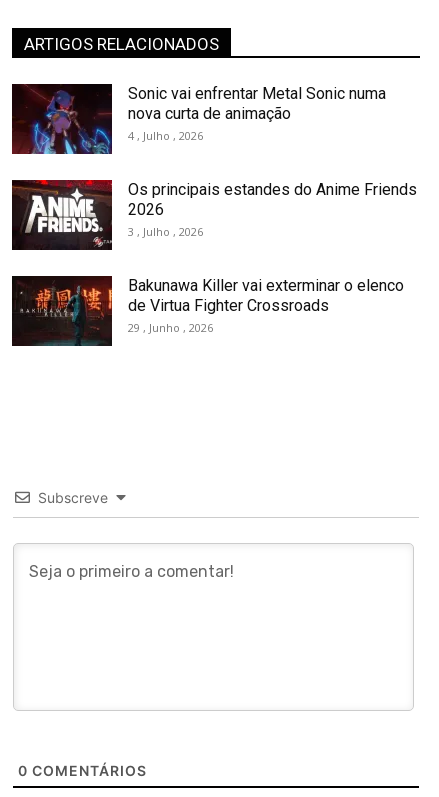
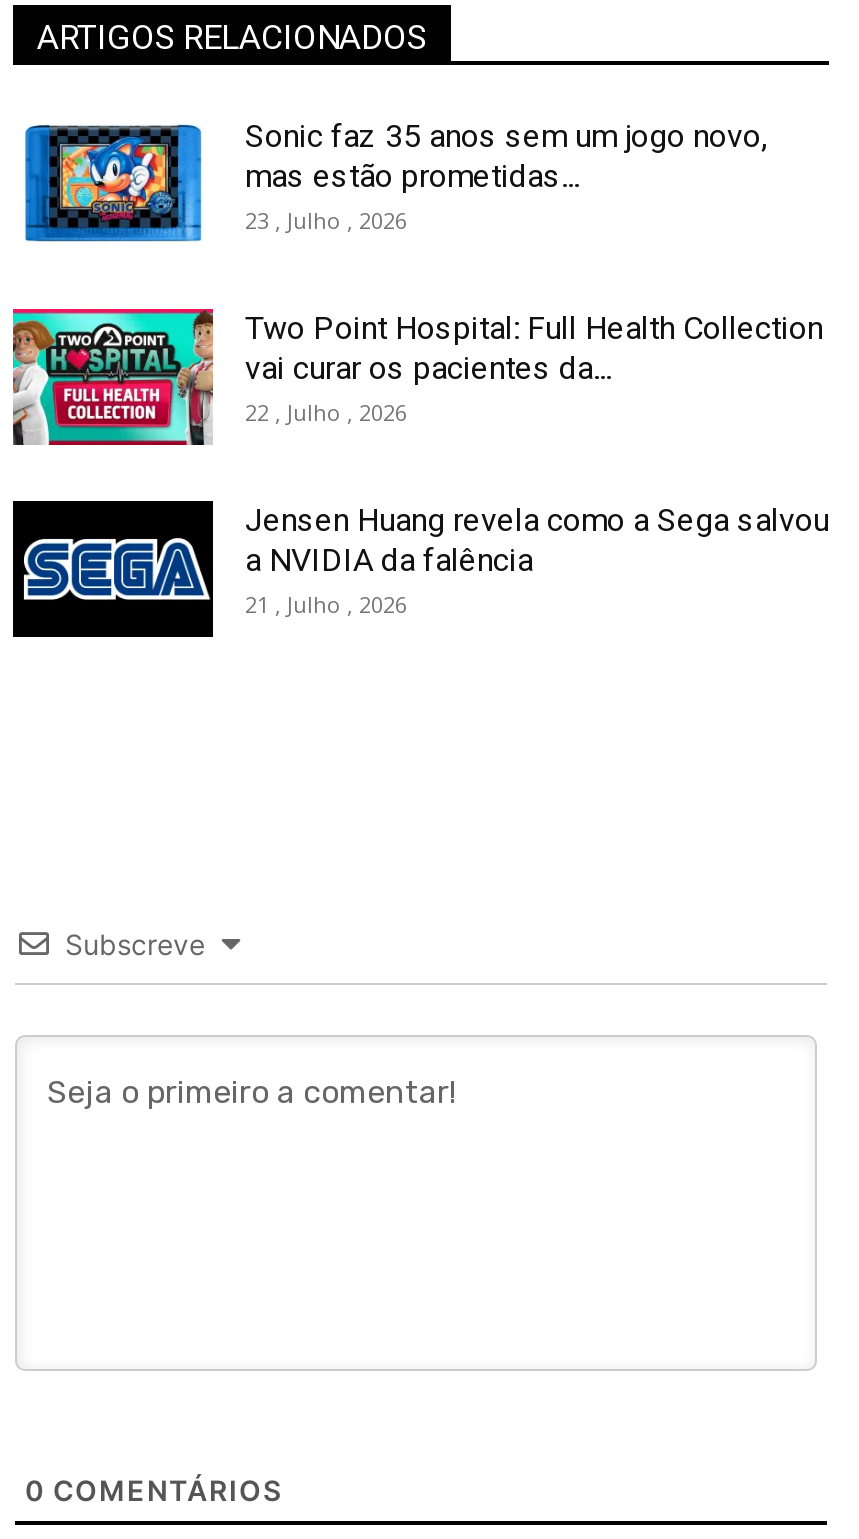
[11,83,386,155] [image] | Sonic vai enfrentar Metal Sonic numa | nova curta de animação | 4 , Julho , 2026 -> [13,116,767,257] [image] | Sonic faz 35 anos sem um jogo novo, | mas estão prometidas... | 23 , Julho , 2026
[11,179,417,251] [image] | Os principais estandes do Anime Friends | 2026 | 3 , Julho , 2026 -> [11,307,823,449] [image] | Two Point Hospital: Full Health Collection | vai curar os pacientes da... | 22 , Julho , 2026
[12,276,404,347] [image] | Bakunawa Killer vai exterminar o elenco | de Virtua Fighter Crossroads | 29 , Junho , 2026 -> [13,500,829,641] [image] | Jensen Huang revela como a Sega salvou | a NVIDIA da falência | 21 , Julho , 2026

